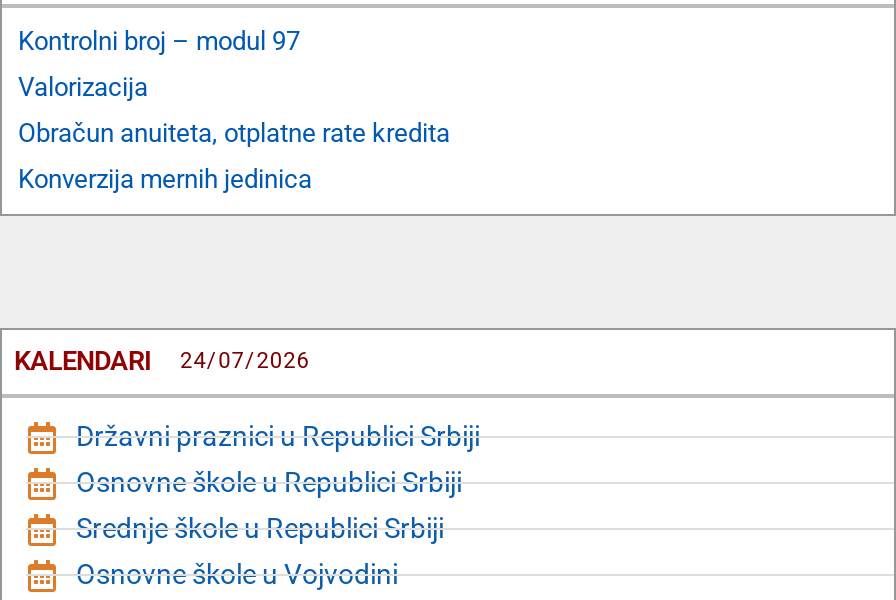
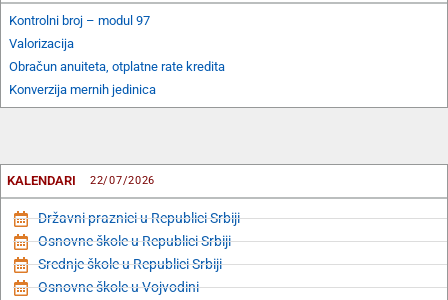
[14,347,310,377] KALENDARI 24/07/2026 -> [7,173,155,188] KALENDARI 22/07/2026

